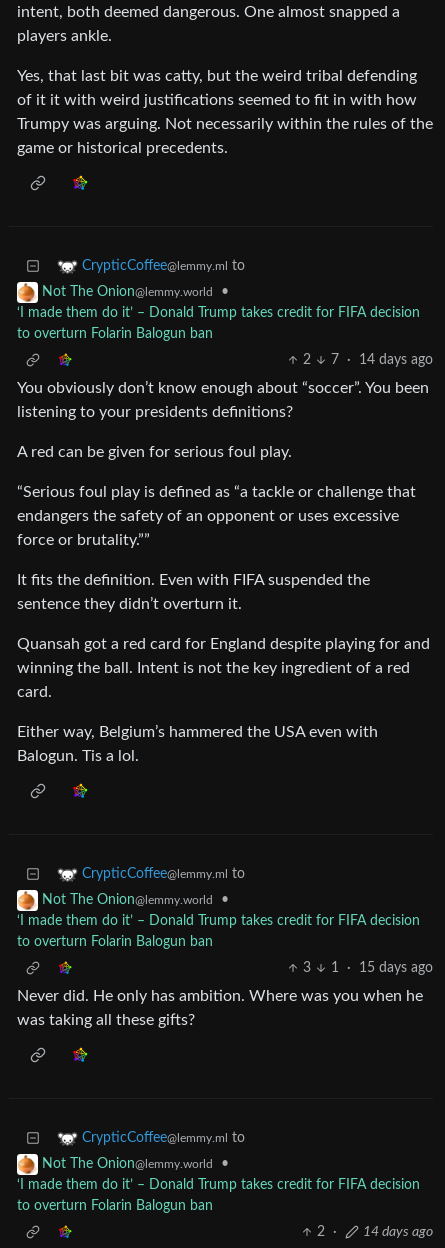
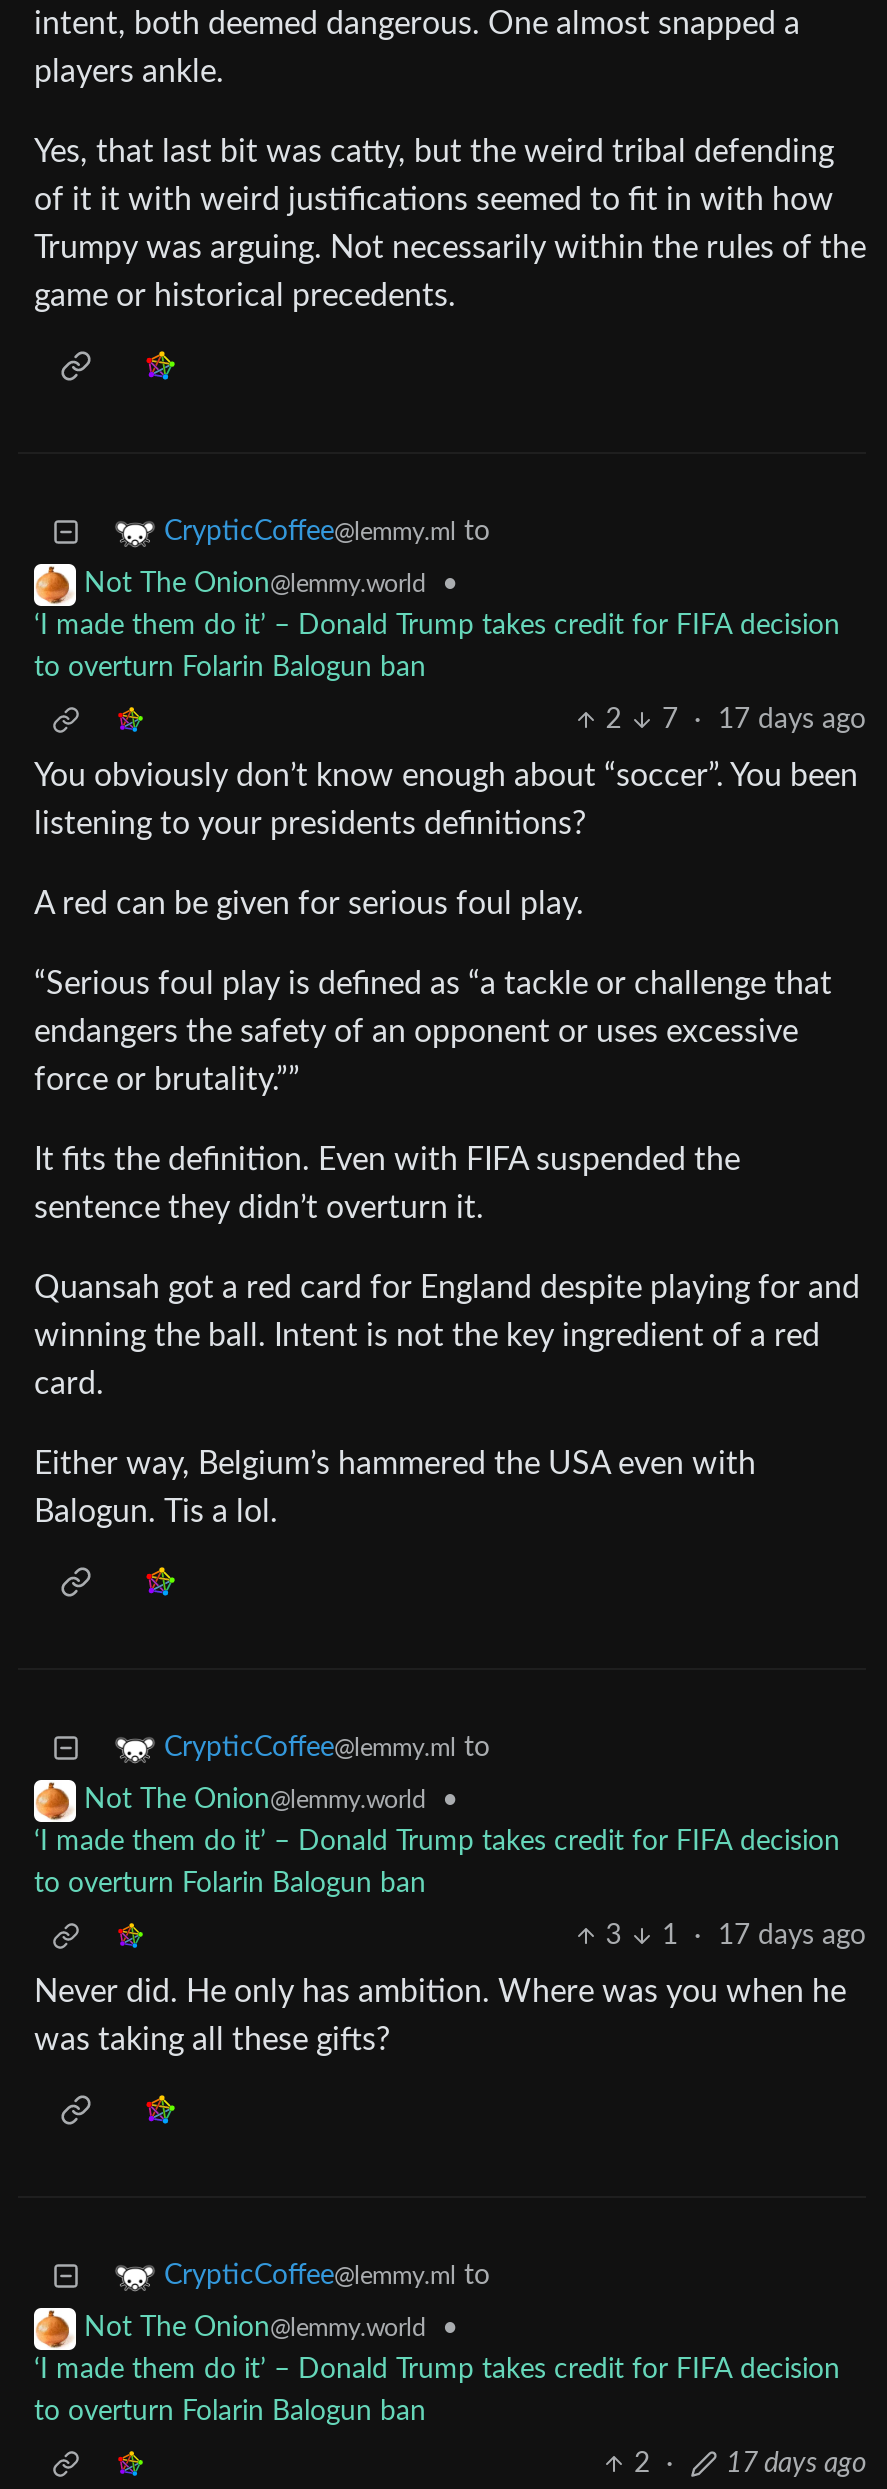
[303,353,433,367] 2 7 · 14 days ago -> [606,706,866,734] 2 7 · 17 days ago
[303,961,433,975] 3 1 · 15 days ago -> [606,1923,866,1951] 3 1 · 17 days ago
[317,1225,433,1239] 2 · 14 days ago -> [634,2451,866,2479] 2 · 17 days ago

